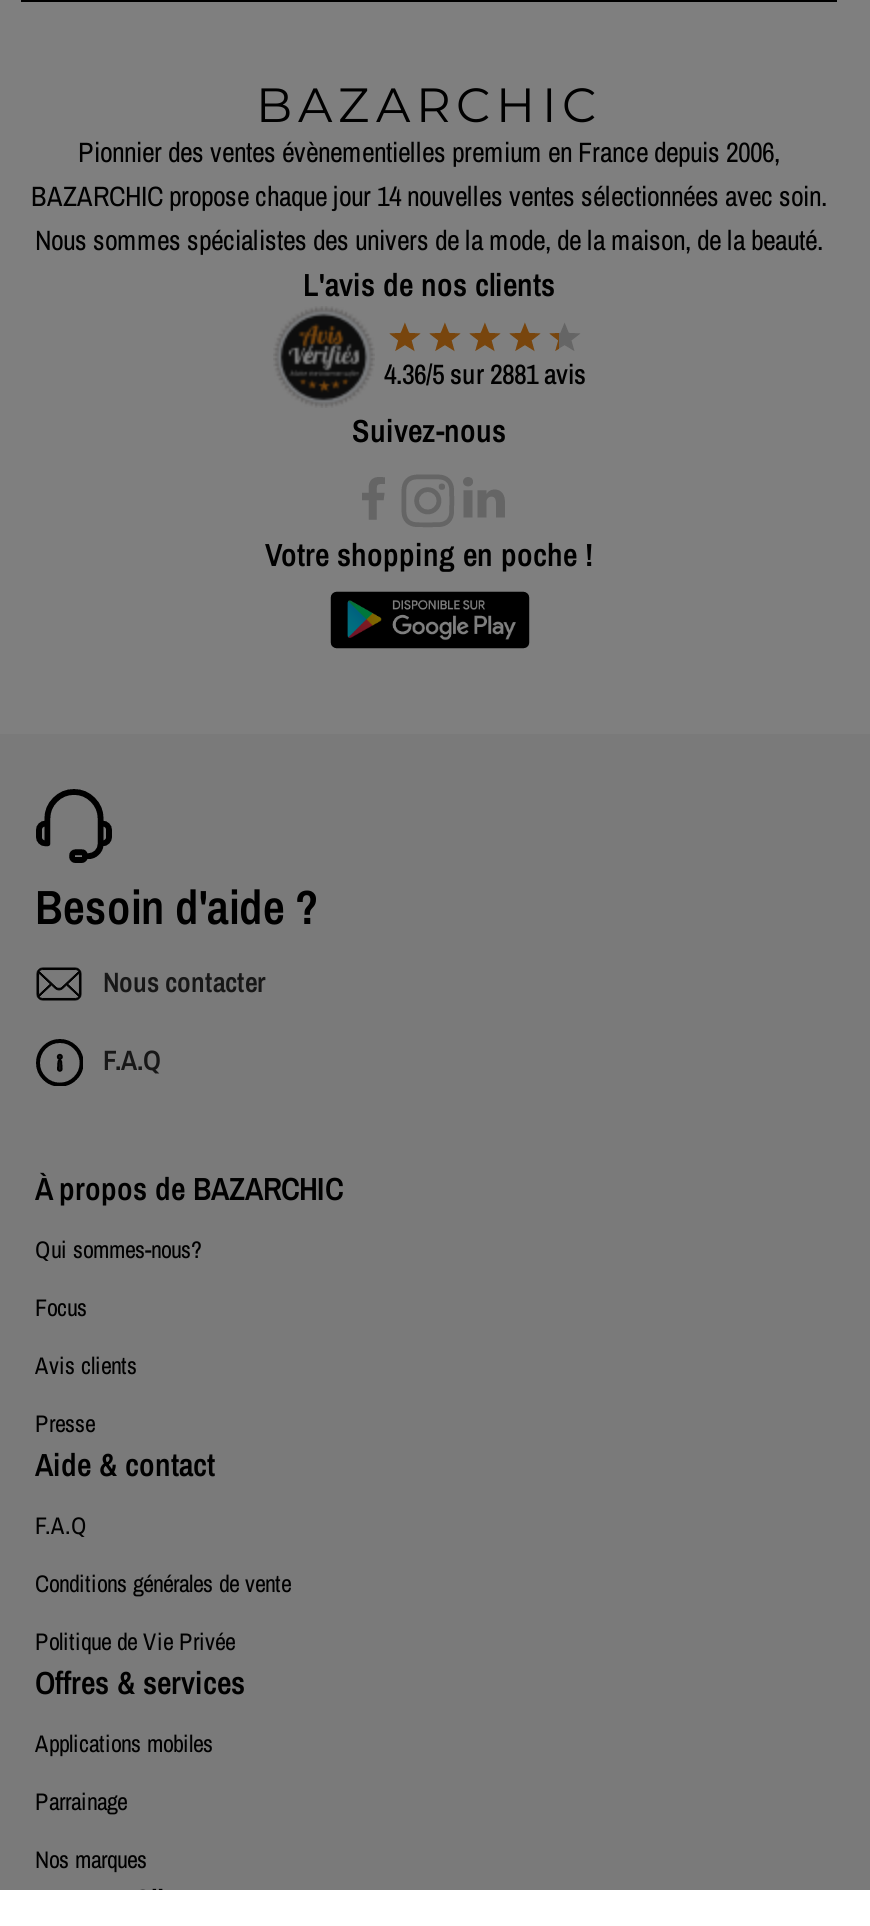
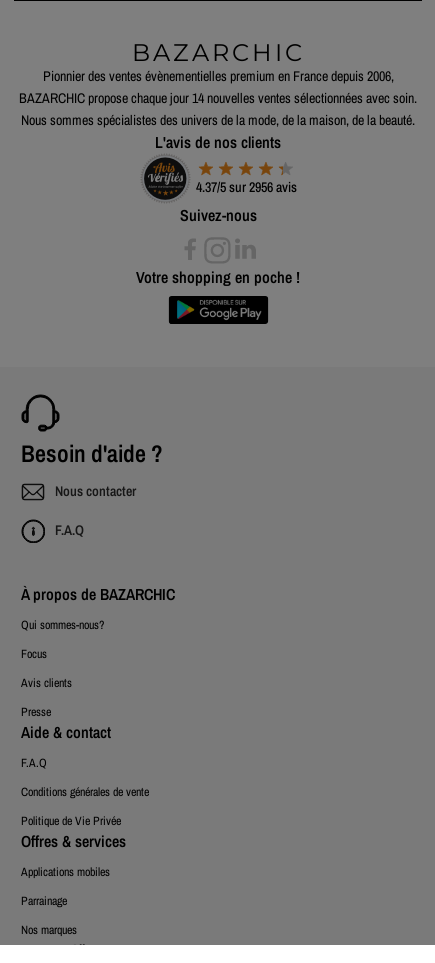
[384,356,586,392] 4.36/5 sur 2881 avis -> [195,178,296,196] 4.37/5 sur 2956 avis

